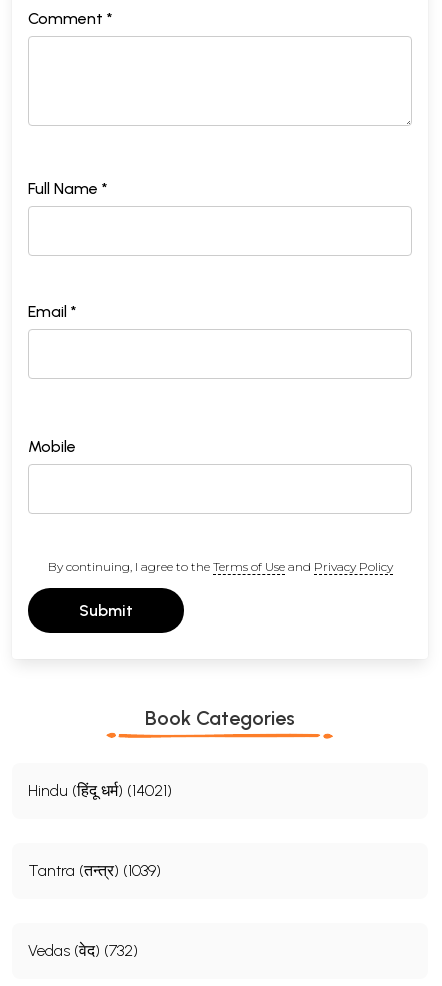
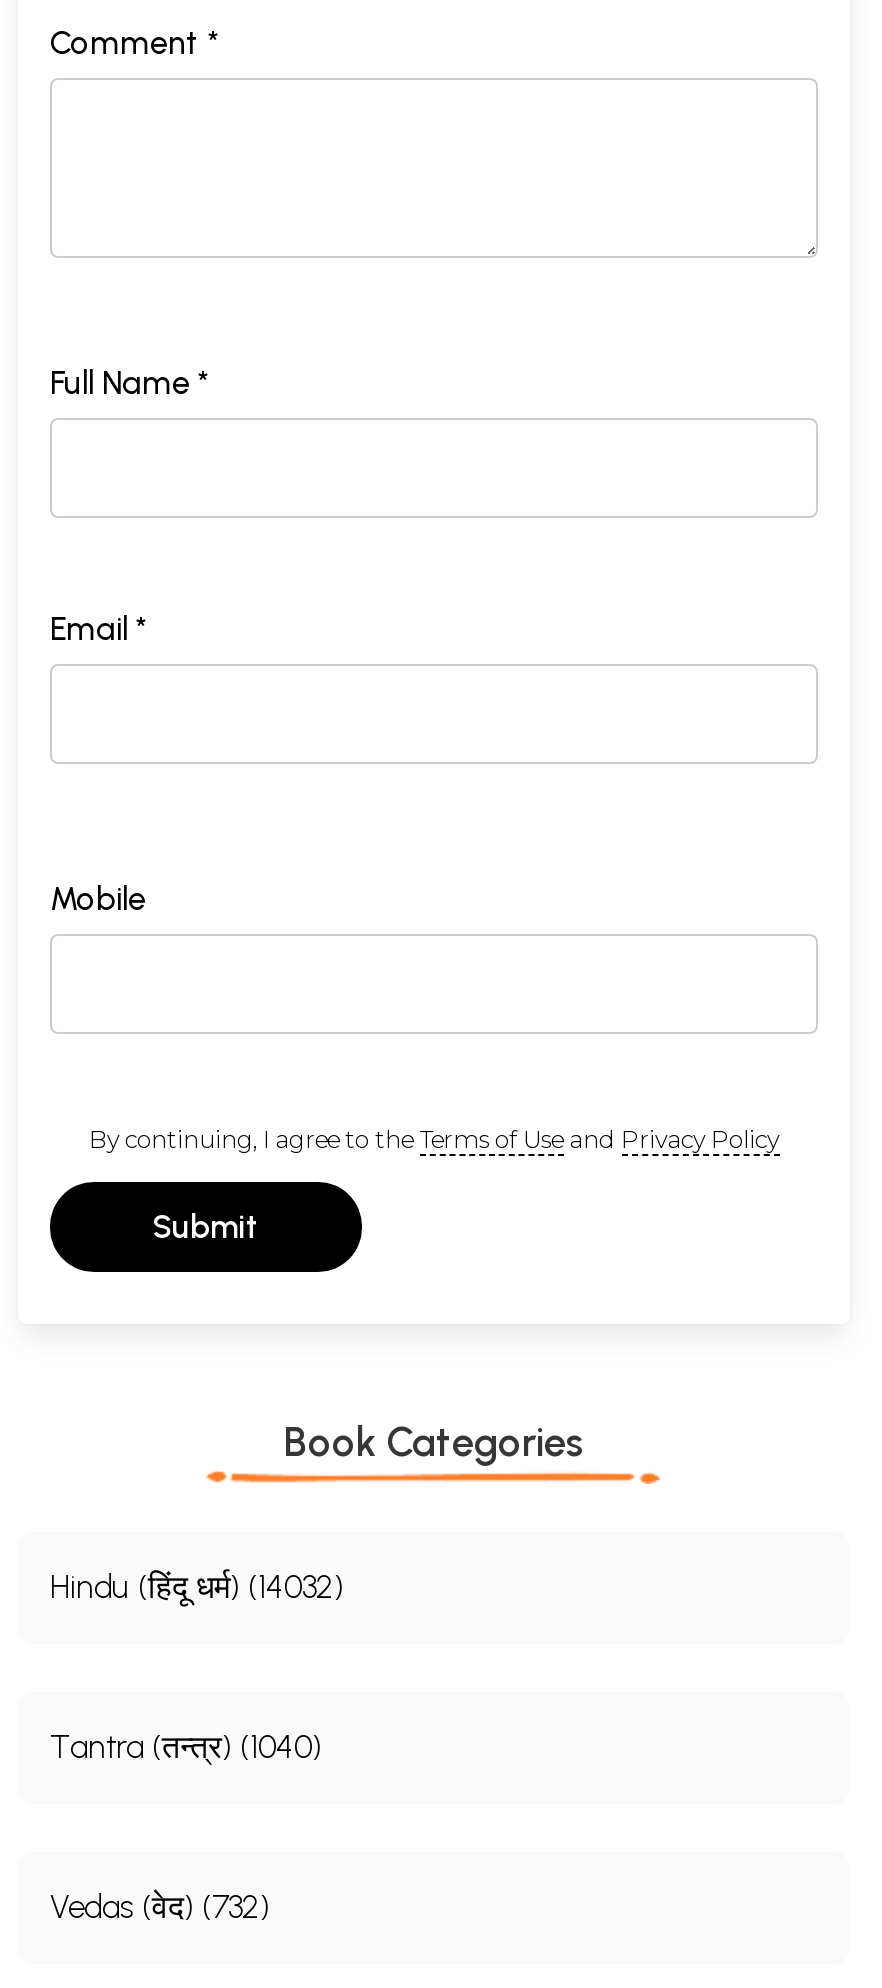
[28,781,172,800] Hindu (हिंदू धर्म) (14021) -> [50,1568,344,1606] Hindu (हिंदू धर्म) (14032)
[28,861,161,880] Tantra (तन्त्र) (1039) -> [50,1728,322,1766] Tantra (तन्त्र) (1040)

